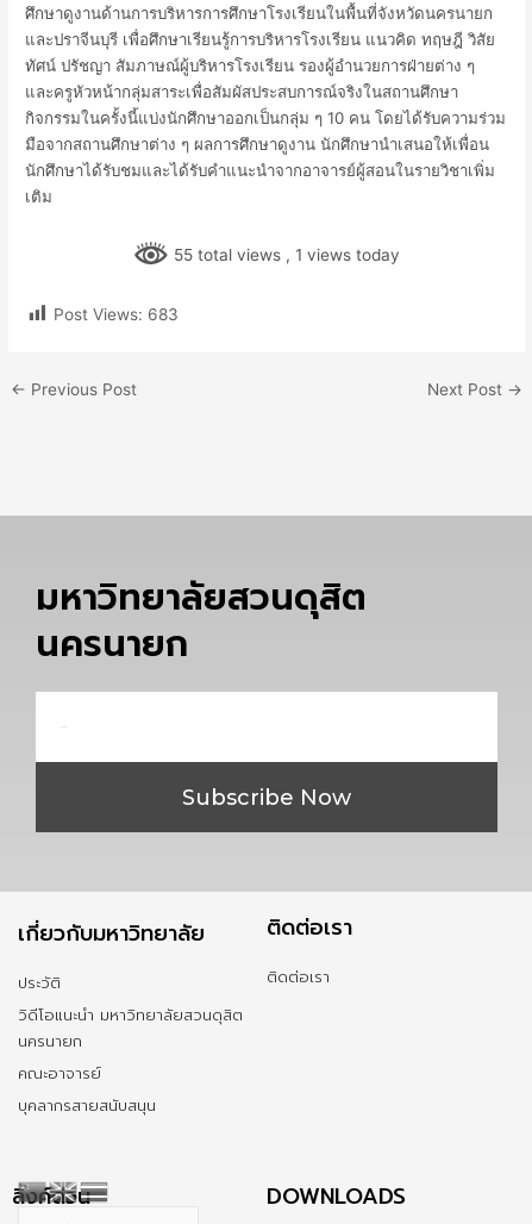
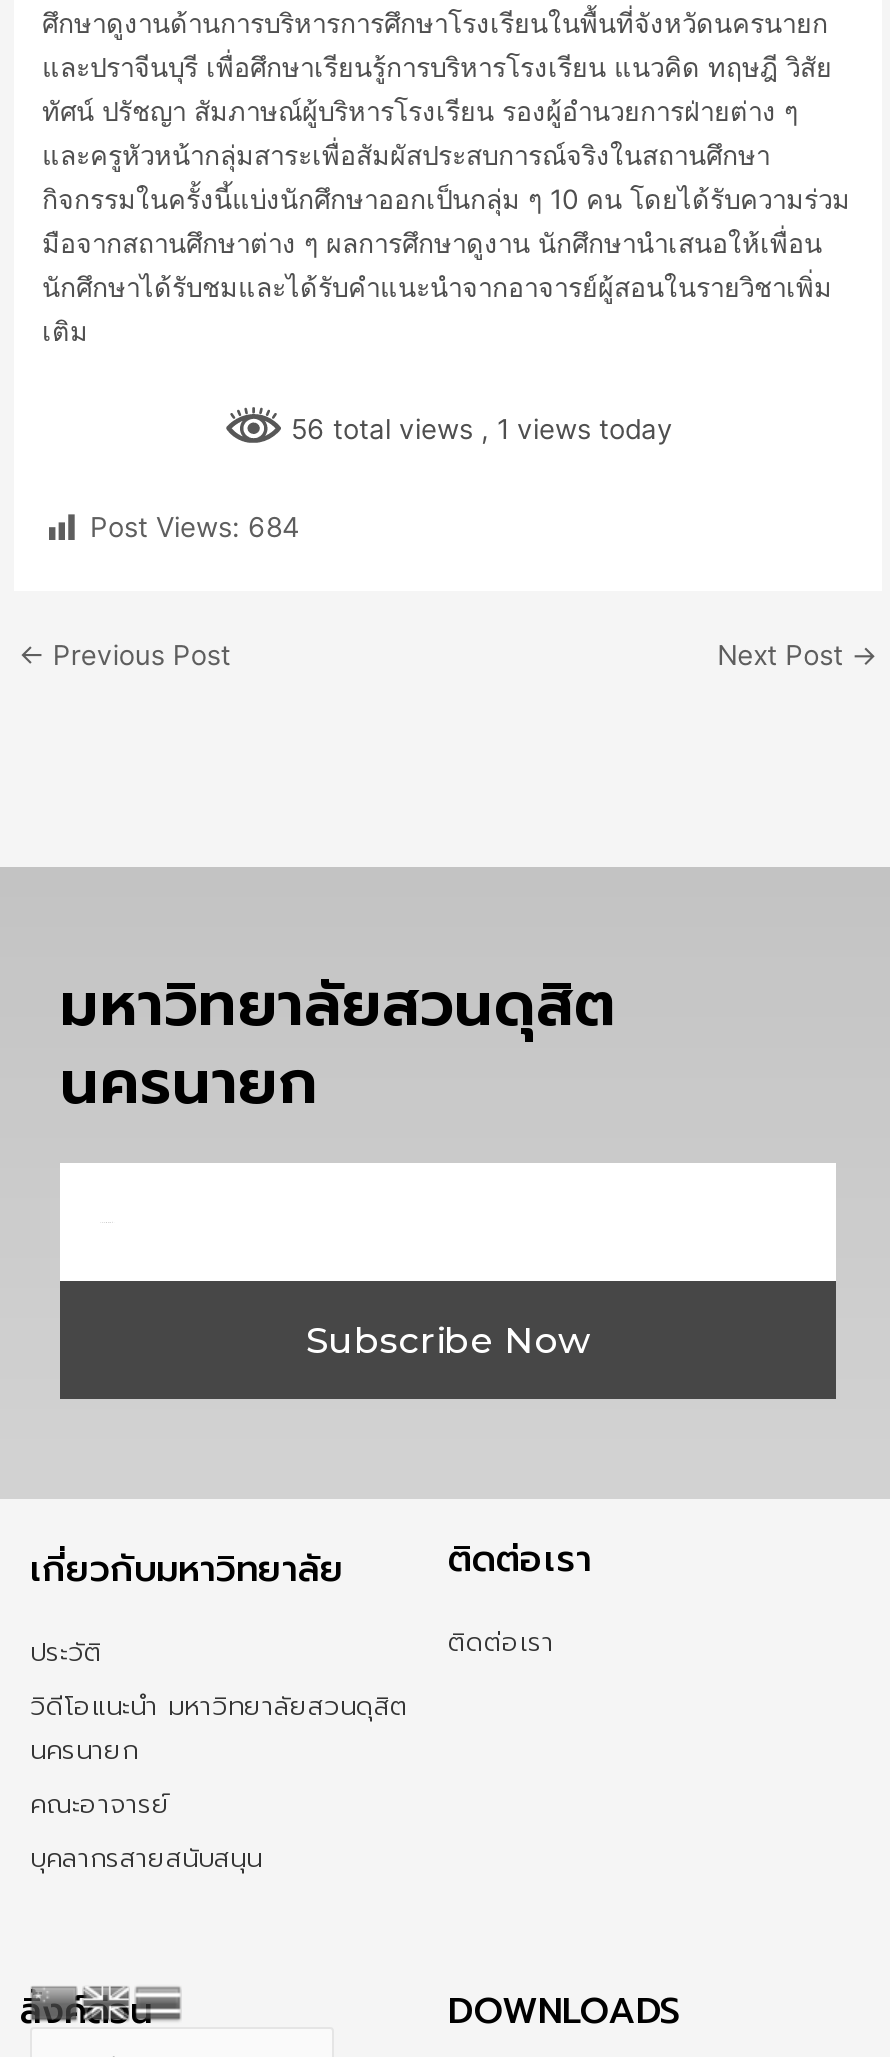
[169,246,400,265] 55 total views, 1 views today -> [283,413,673,445] 56 total views, 1 views today
[54,305,179,324] Post Views: 683 -> [90,512,300,544] Post Views: 684

